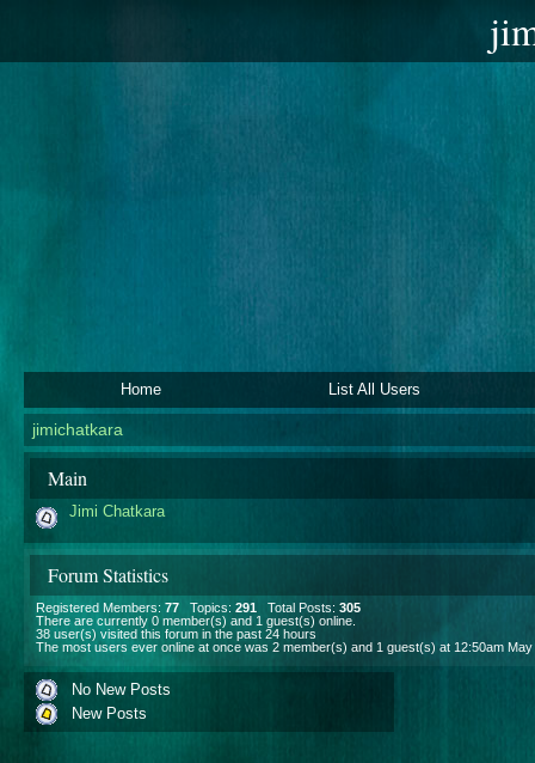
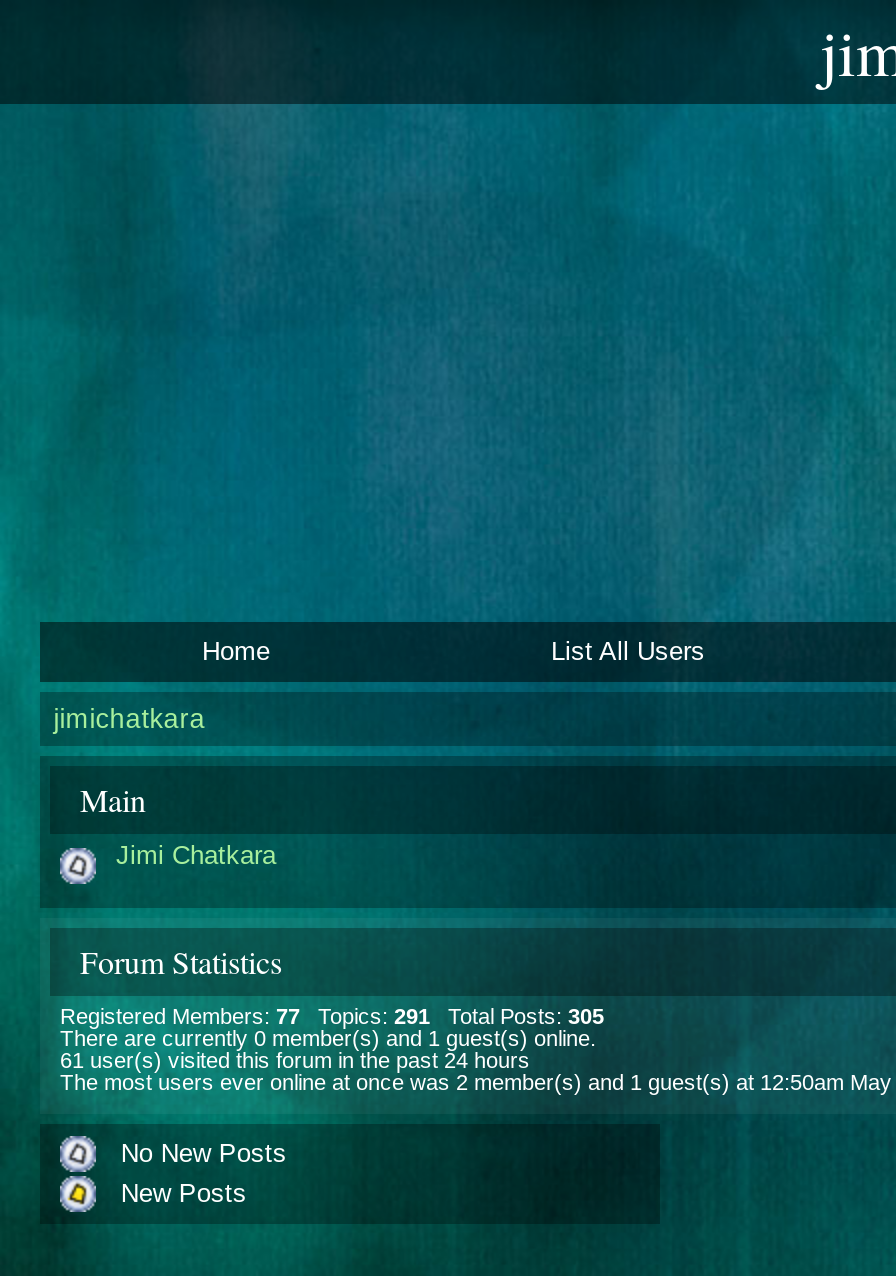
[36,626,316,641] 38user(s) visited this forum in the past 24 hours -> [60,1047,530,1071] 61user(s) visited this forum in the past 24 hours

